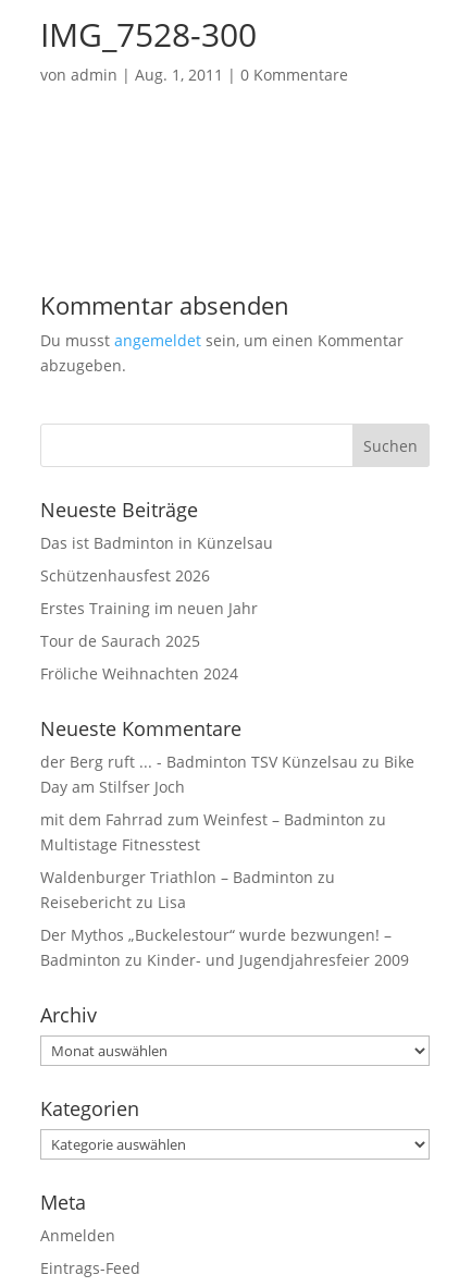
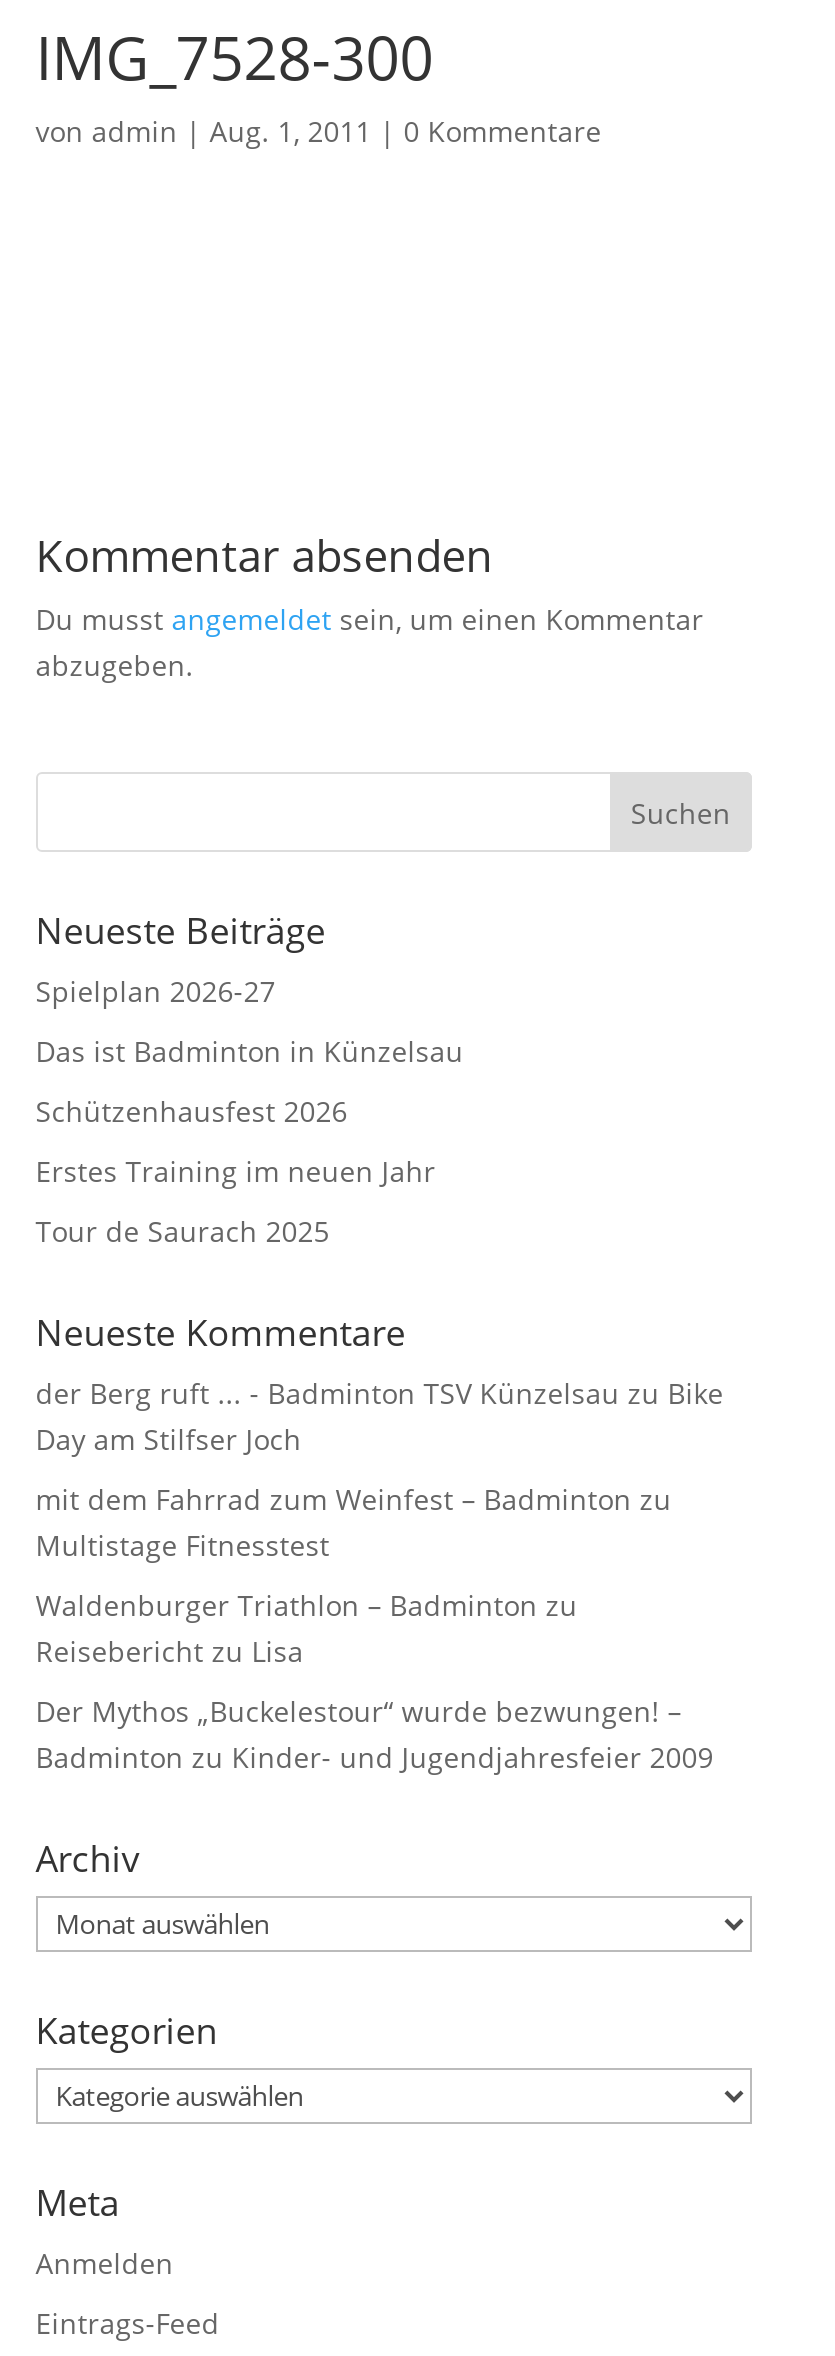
none -> [36,972,276,1010] Spielplan 2026-27
moved [40,532,273,651] -> [36,1032,464,1250]: Das ist Badminton in Künzelsau | Schützenhausfest 2026 | Erstes Training im neuen Jahr | Tour de Saurach 2025
[40,663,238,684] Fröliche Weihnachten 2024 -> none

